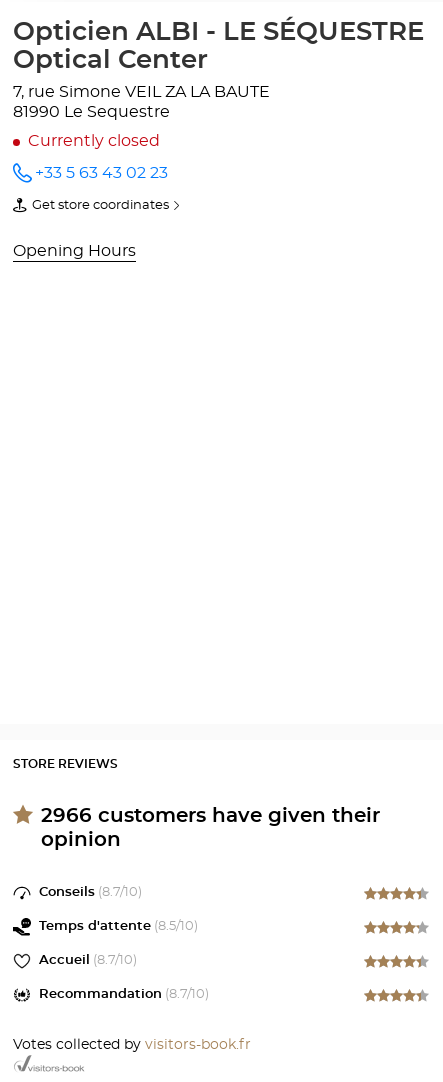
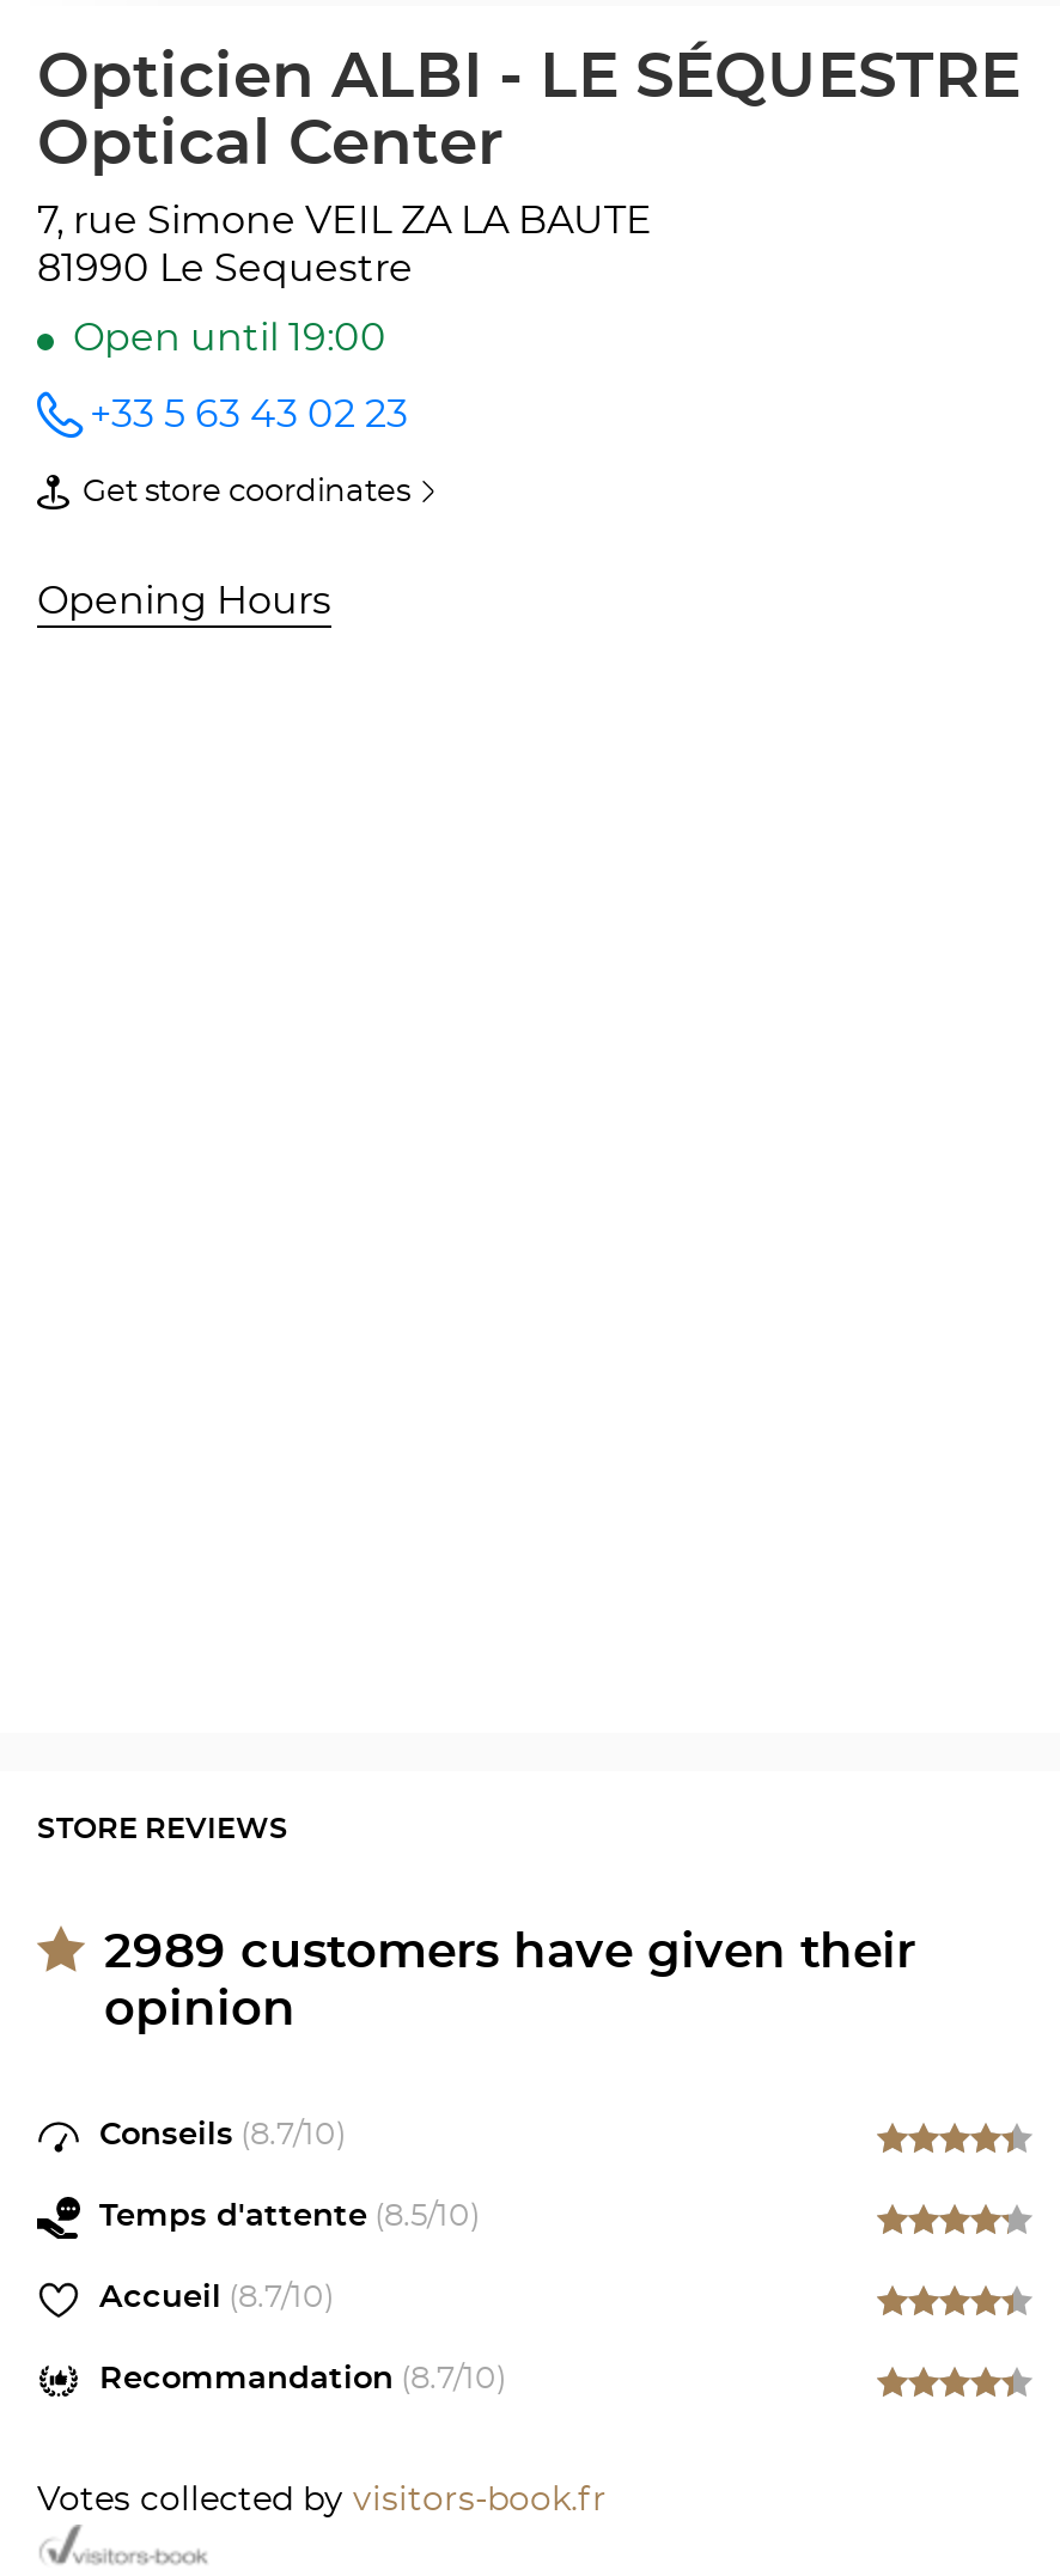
[28,133,160,149] Currently closed -> [73,319,386,358] Open until 19:00
[41,806,380,826] 2966 customers have given their -> [104,1929,915,1977] 2989 customers have given their

